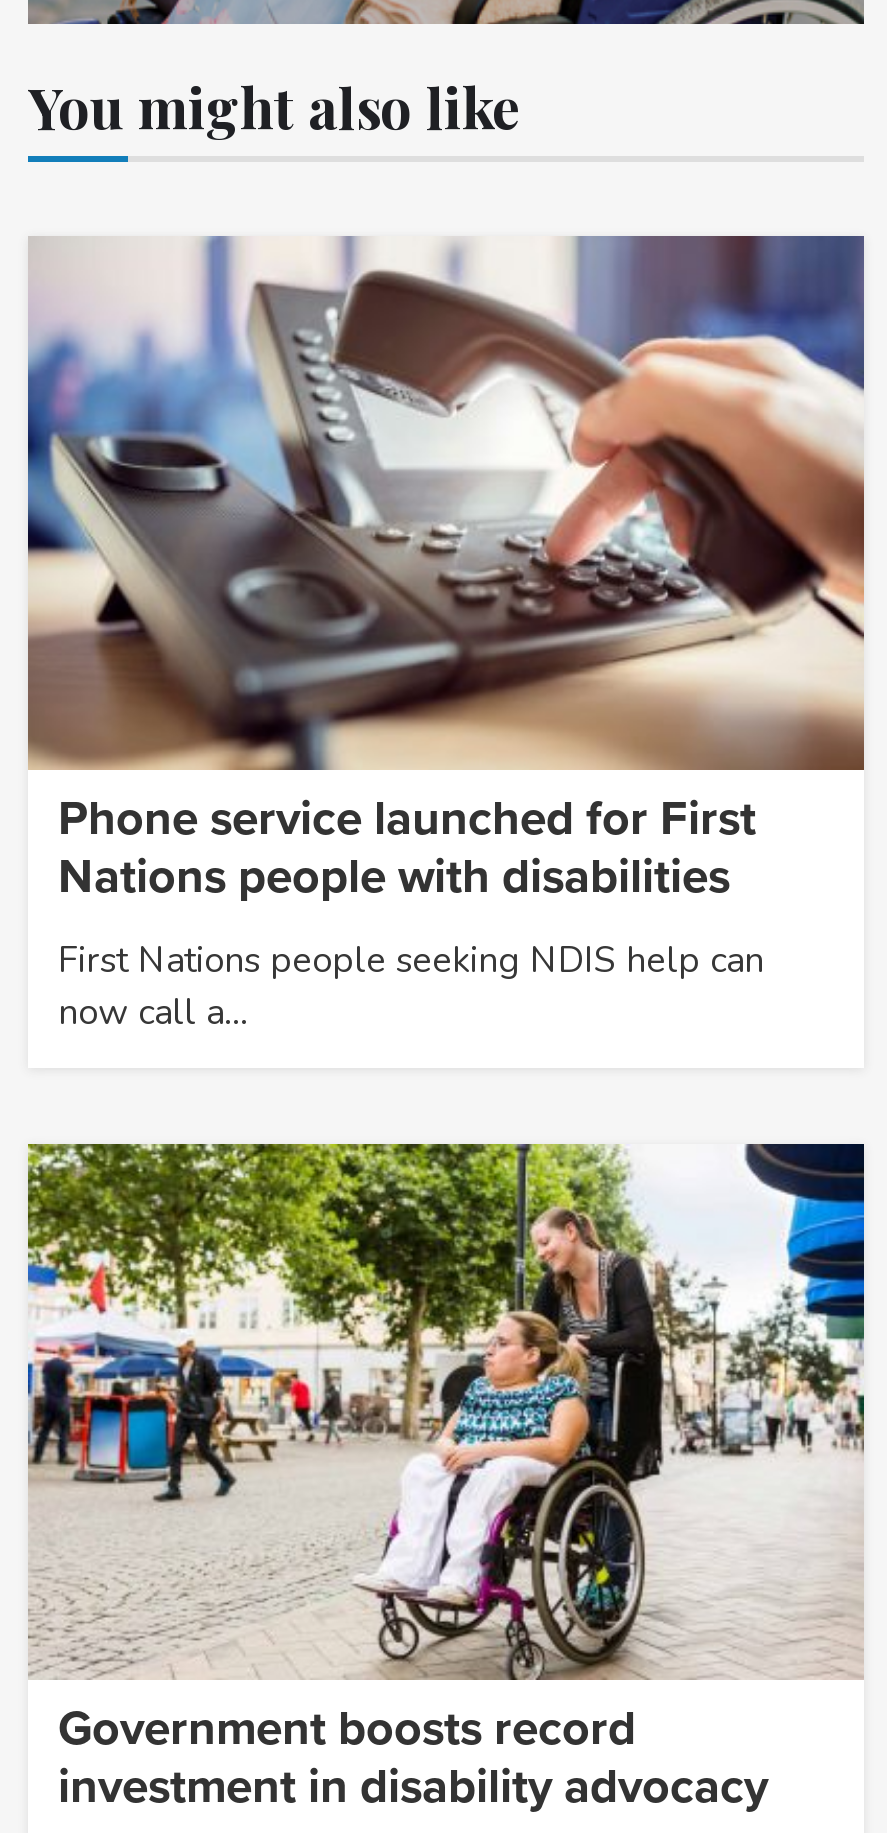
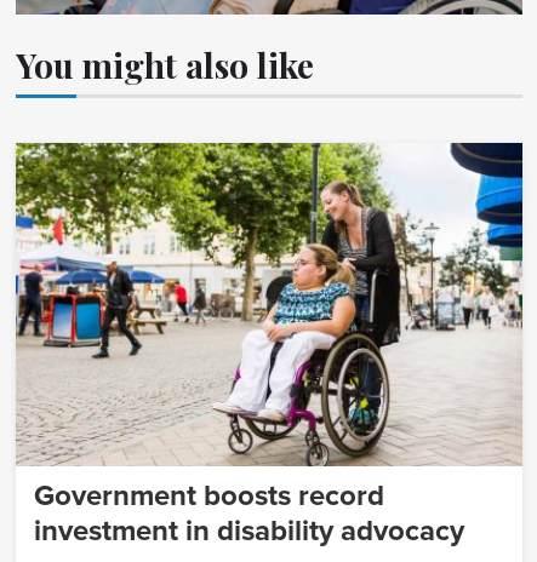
[26,234,864,1037] [image] | Phone service launched for First | Nations people with disabilities | First Nations people seeking NDIS help can | now call a… -> none

